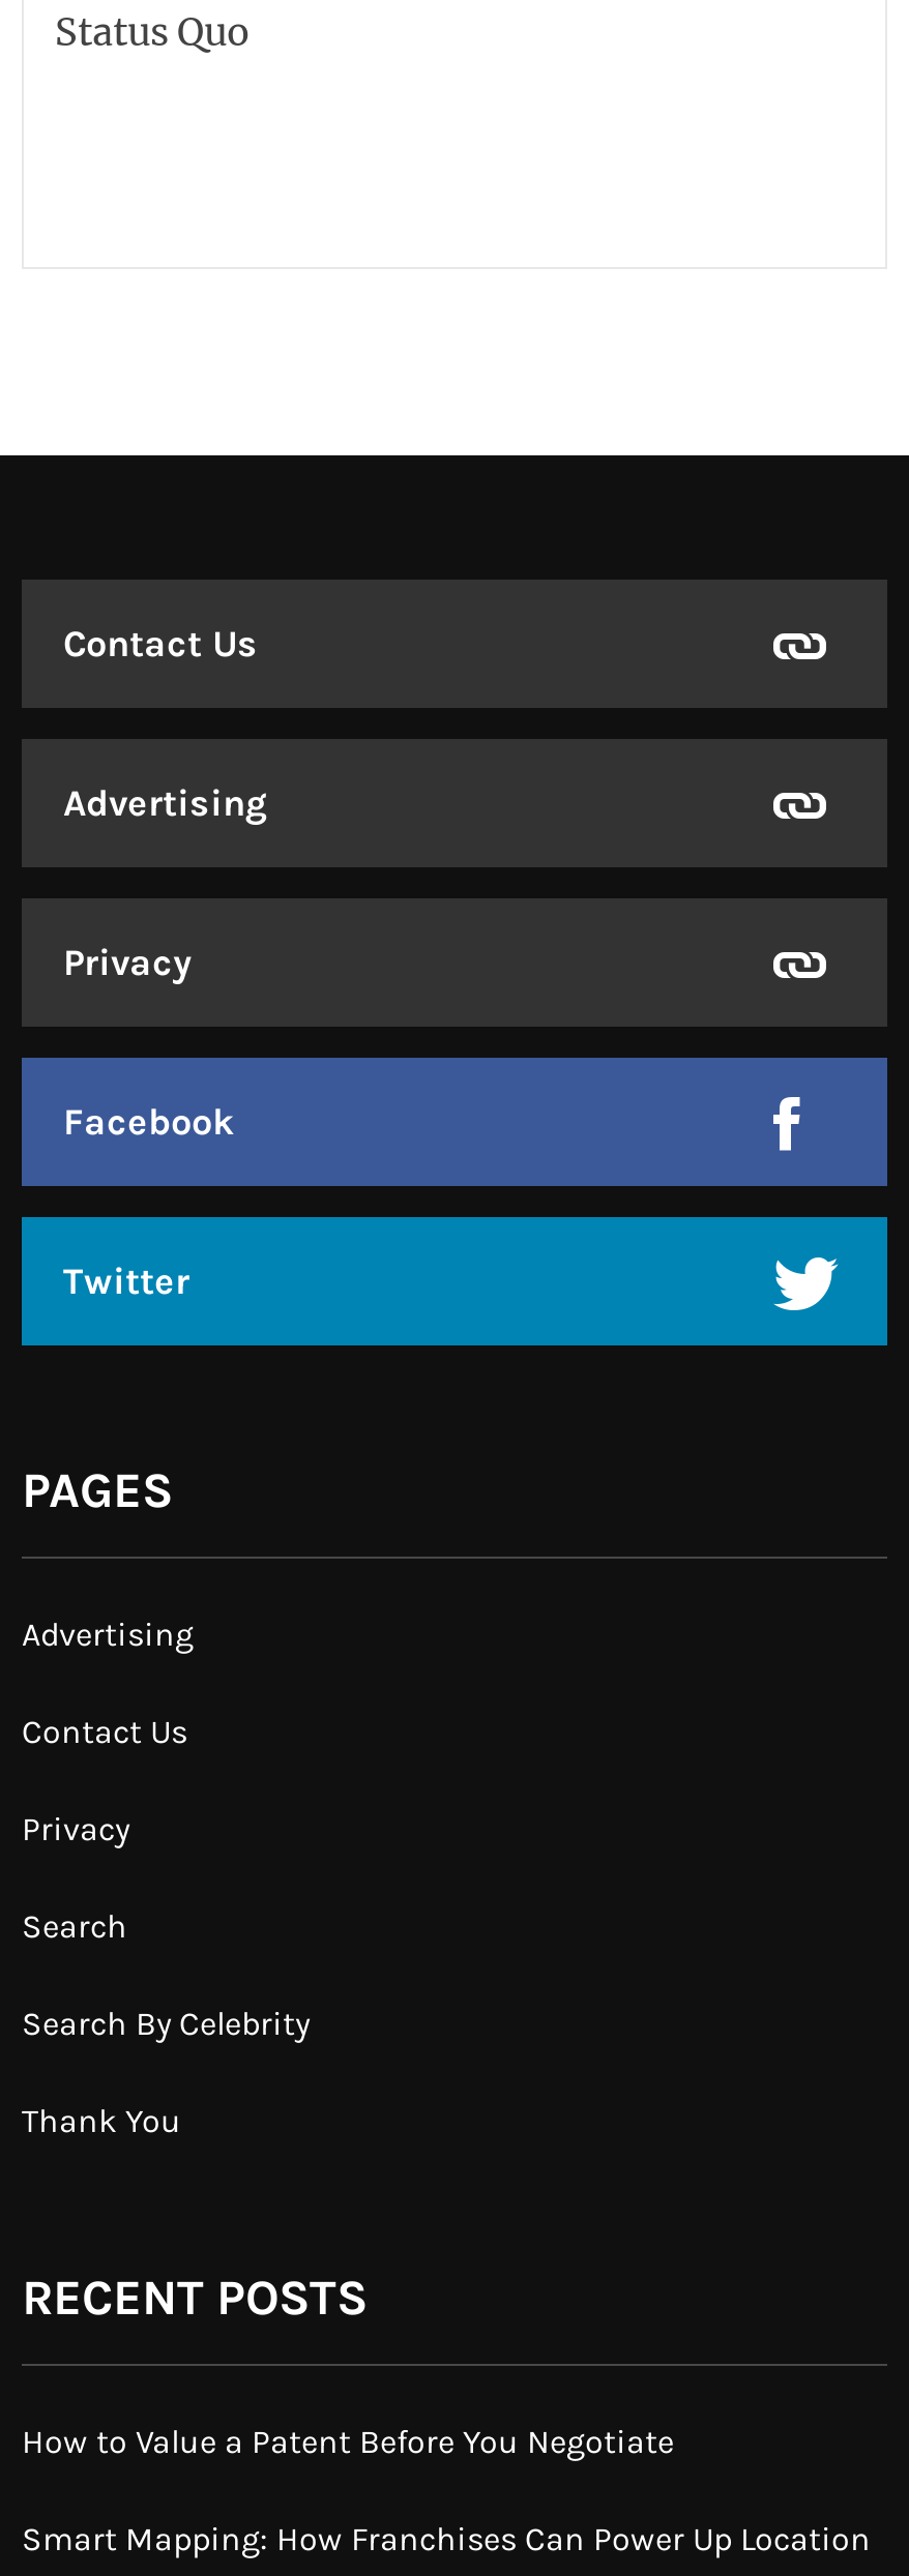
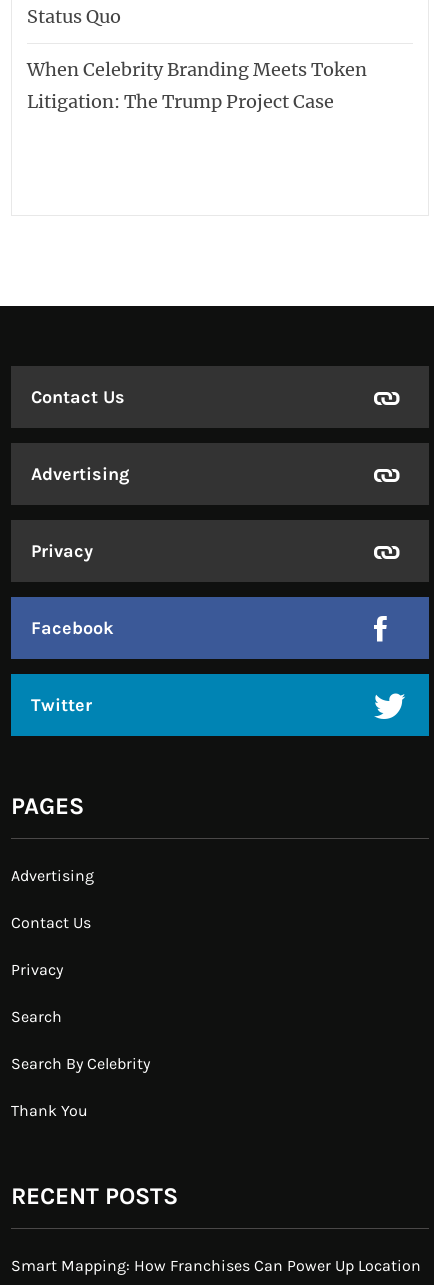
none -> [27,58,367,113] When Celebrity Branding Meets Token | Litigation: The Trump Project Case
moved [22,621,368,2327] -> [11,386,178,1210]: Contact Us | Advertising | Privacy | ... | Thank You | RECENT POSTS
[22,2422,674,2462] How to Value a Patent Before You Negotiate -> none

